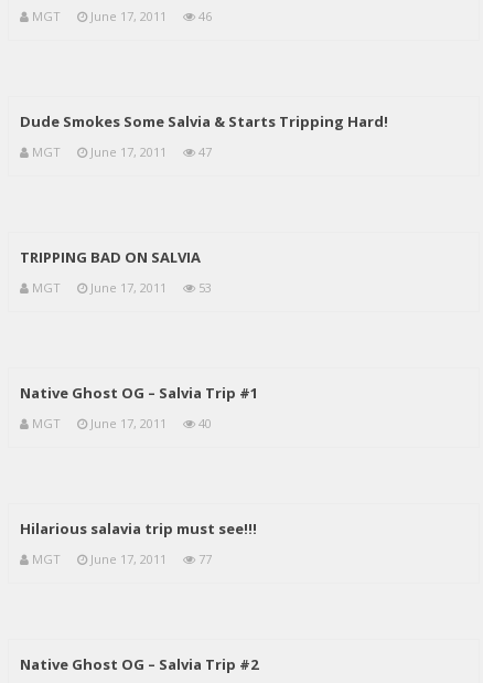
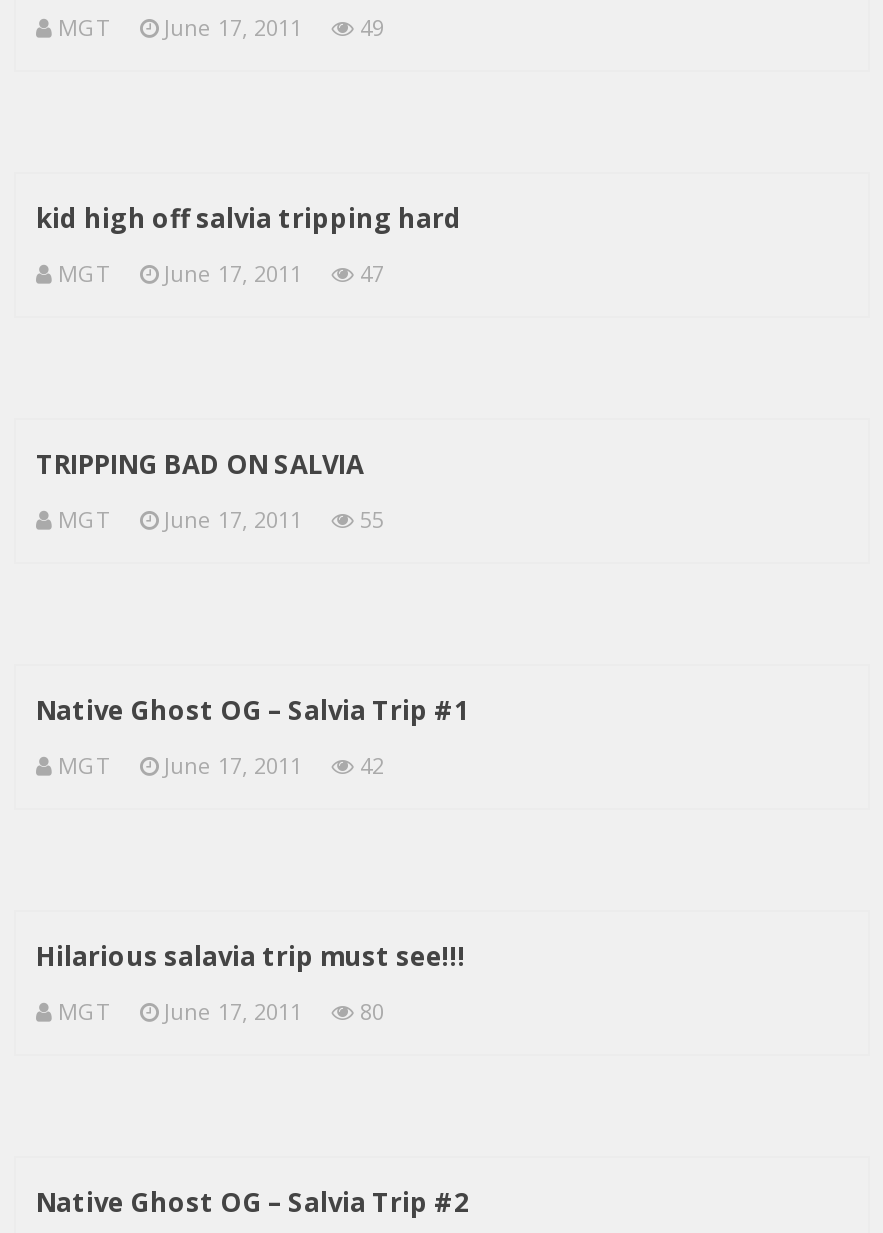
[32,8,212,24] MGT June 17, 2011 46 -> [58,12,384,42] MGT June 17, 2011 49
[20,112,388,131] Dude Smokes Some Salvia & Starts Tripping Hard! -> [36,200,462,236] kid high off salvia tripping hard
[32,279,212,296] MGT June 17, 2011 53 -> [58,504,384,534] MGT June 17, 2011 55
[32,415,212,432] MGT June 17, 2011 40 -> [58,750,384,780] MGT June 17, 2011 42
[32,551,212,567] MGT June 17, 2011 77 -> [58,996,384,1026] MGT June 17, 2011 80

